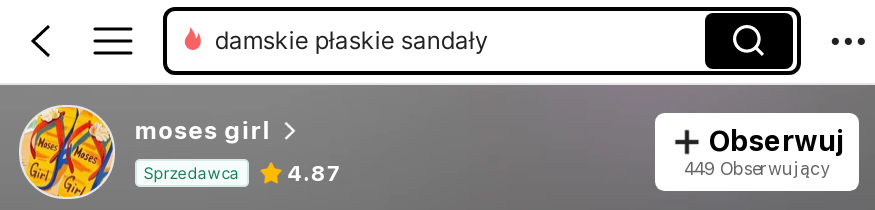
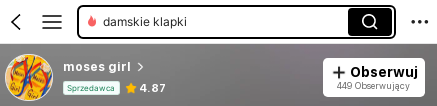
[215,25,489,55] damskie płaskie sandały -> [103,14,187,29] damskie klapki

